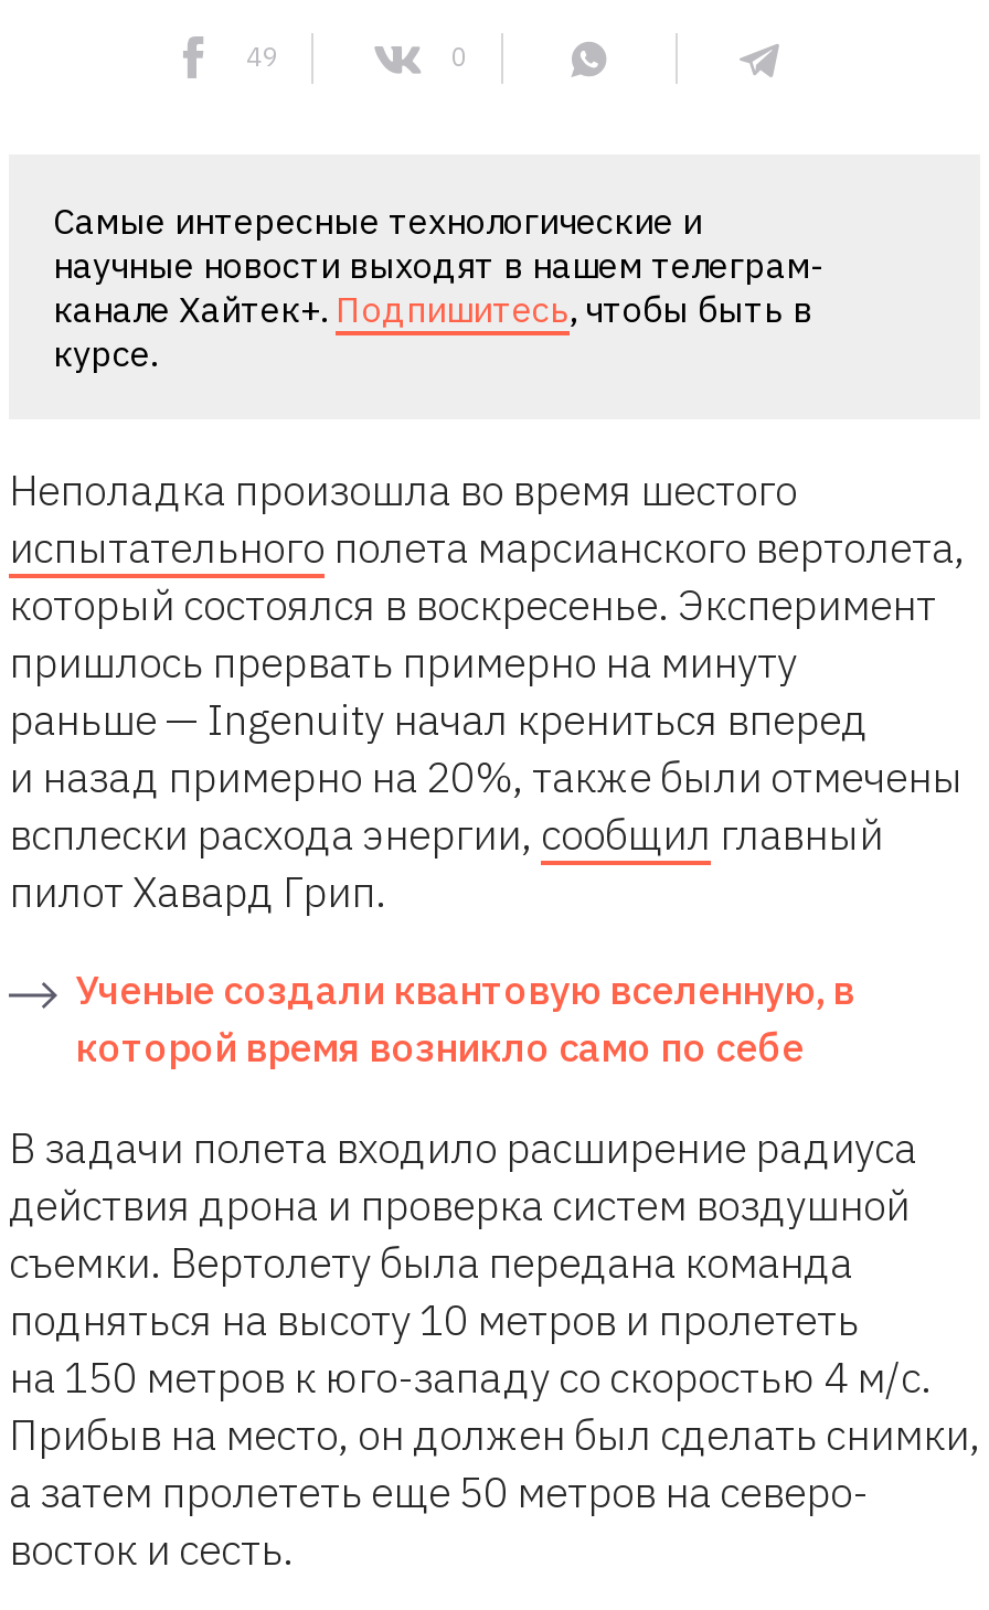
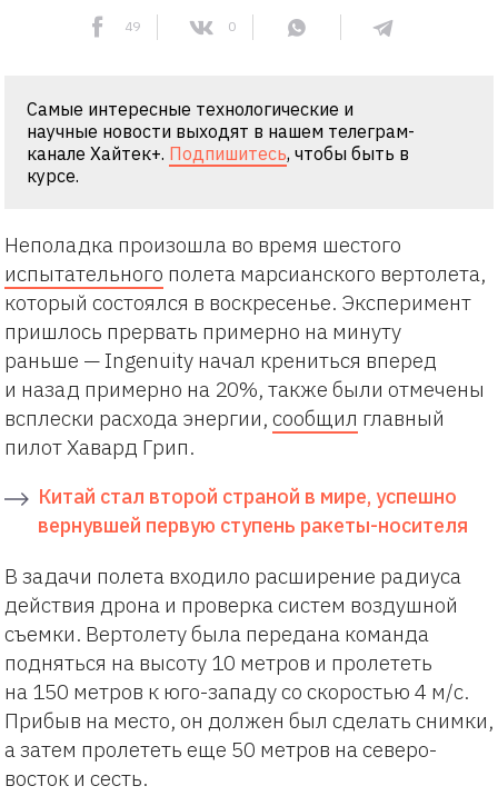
[75,965,854,1073] Ученые создали квантовую вселенную, в | которой время возникло само по себе -> [38,484,468,539] Китай стал второй страной в мире, успешно | вернувшей первую ступень ракеты-носителя

